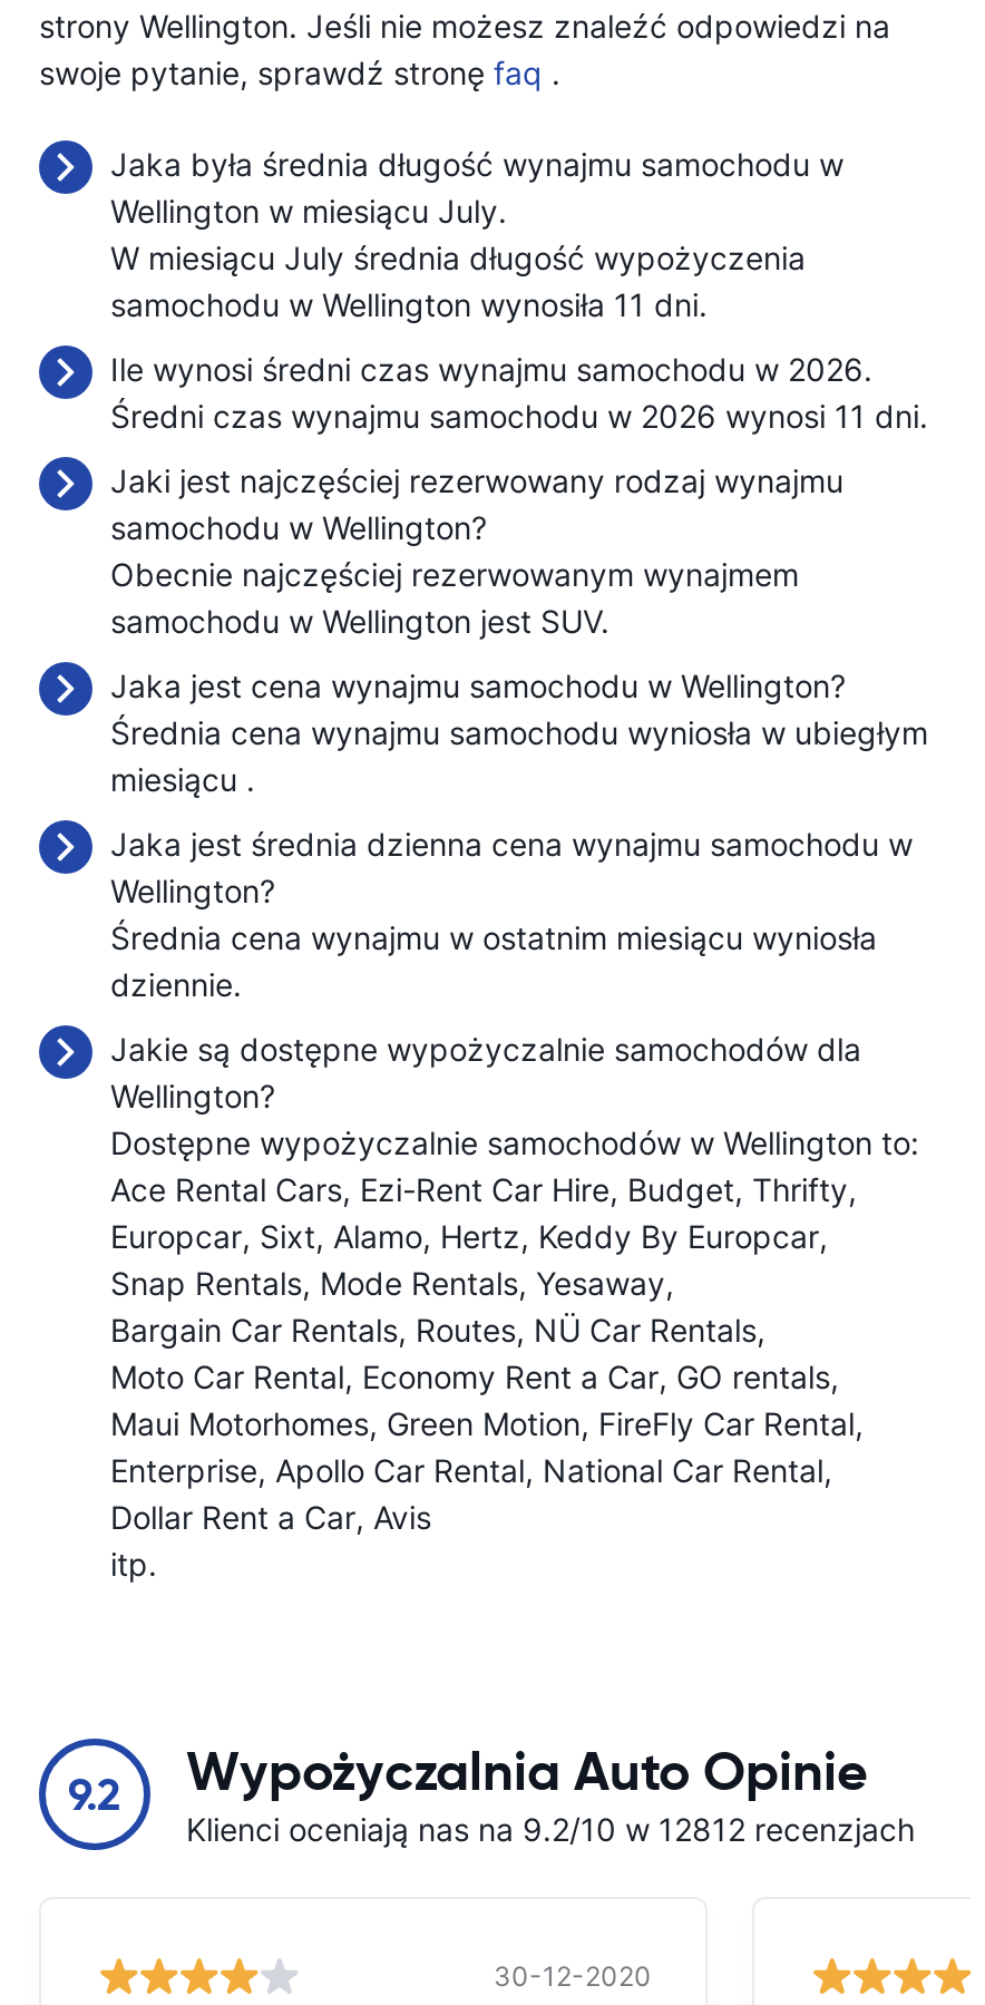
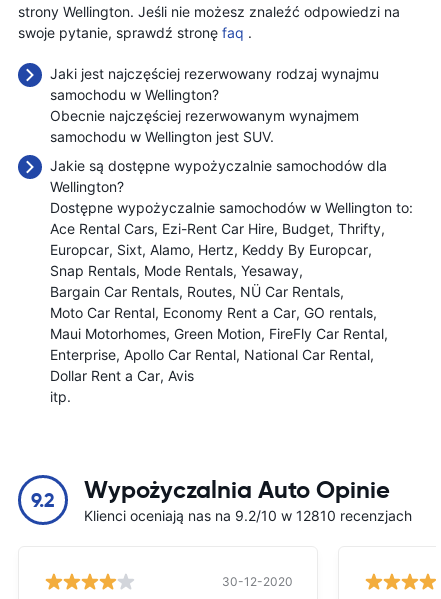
[110,145,928,435] Jaka była średnia długość wynajmu samochodu w | Wellington w miesiącu July. | W miesiącu July średnia długość wypożyczenia | samochodu w Wellington wynosiła 11 dni. | Ile wynosi średni czas wynajmu samochodu w 2026. | Średni czas wynajmu samochodu w 2026 wynosi 11 dni. -> none
[110,666,928,1003] Jaka jest cena wynajmu samochodu w Wellington? | Średnia cena wynajmu samochodu wyniosła w ubiegłym | miesiącu. | Jaka jest średnia dzienna cena wynajmu samochodu w | Wellington? | Średnia cena wynajmu w ostatnim miesiącu wyniosła | dziennie. -> none
[186,1810,915,1848] Klienci oceniają nas na 9.2/10 w 12812 recenzjach -> [84,507,412,524] Klienci oceniają nas na 9.2/10 w 12810 recenzjach

